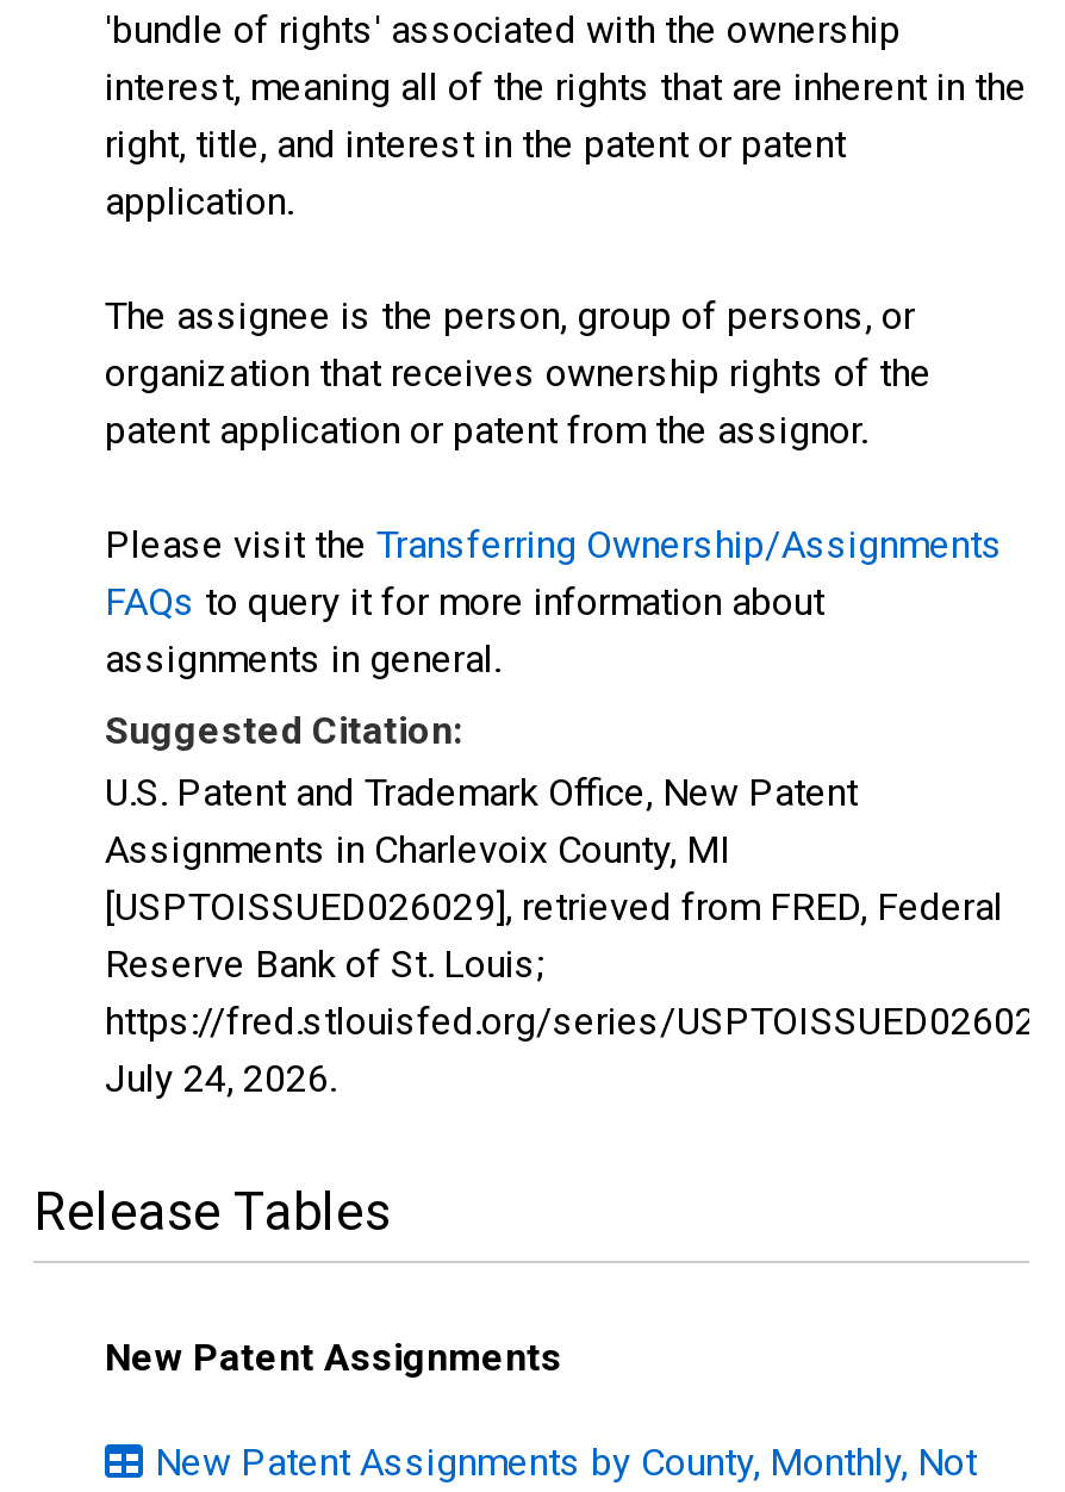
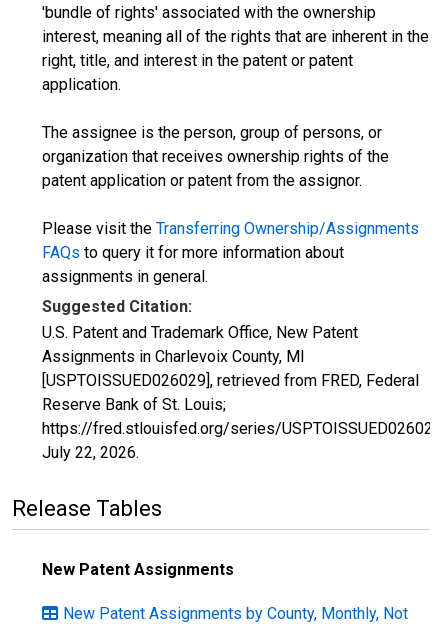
[105,1056,336,1101] July 24, 2026. -> [42,443,139,462] July 22, 2026.

